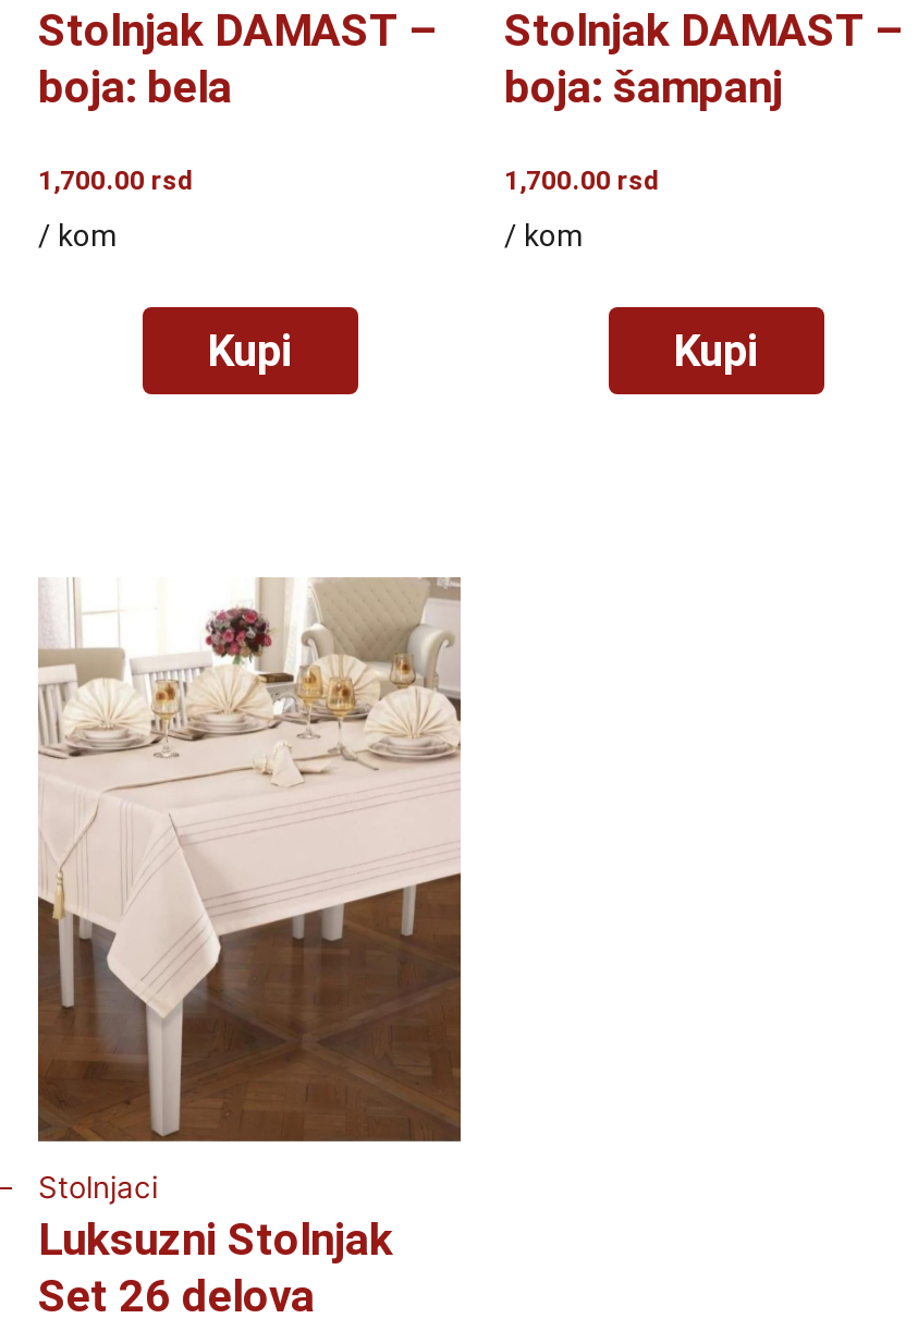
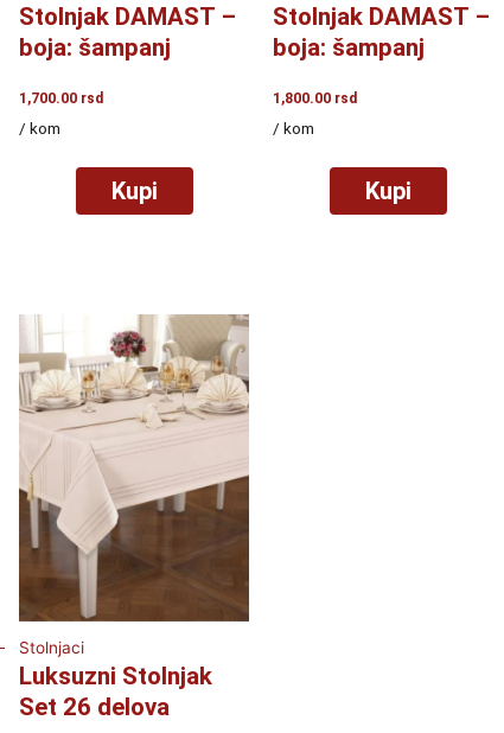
[38,61,232,113] boja: bela -> [19,33,171,62] boja: šampanj
[504,166,659,196] 1,700.00 rsd -> [273,90,357,107] 1,800.00 rsd

